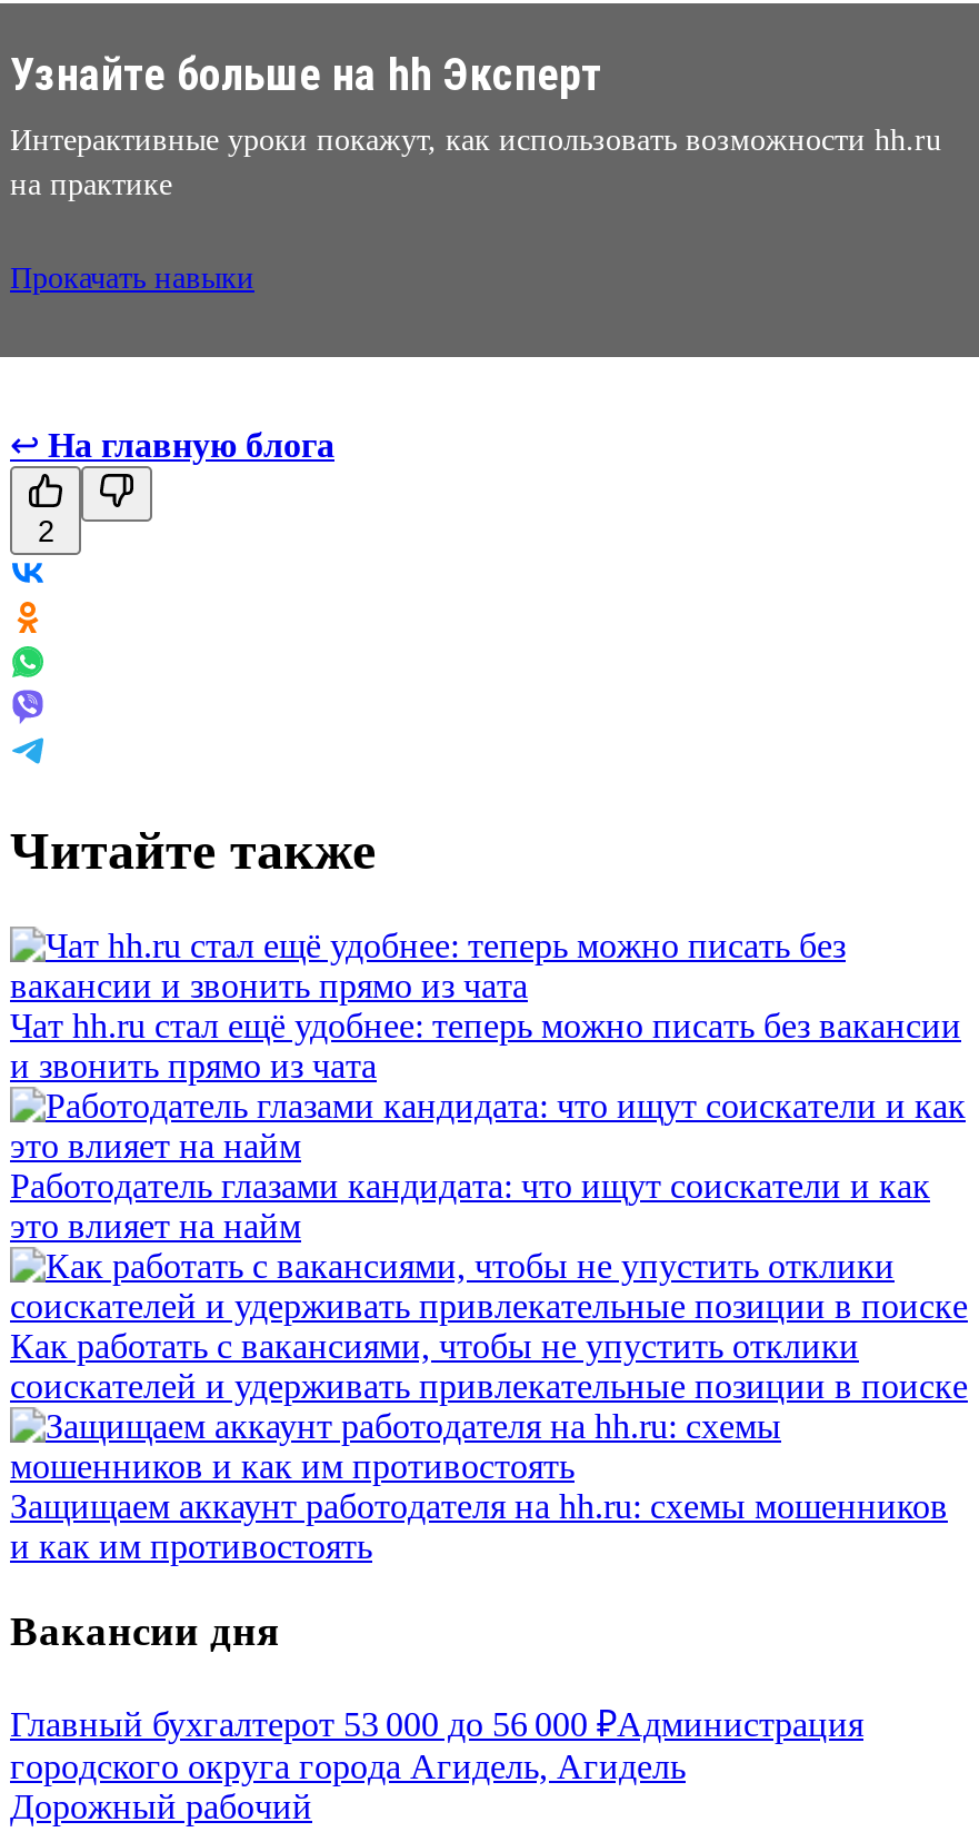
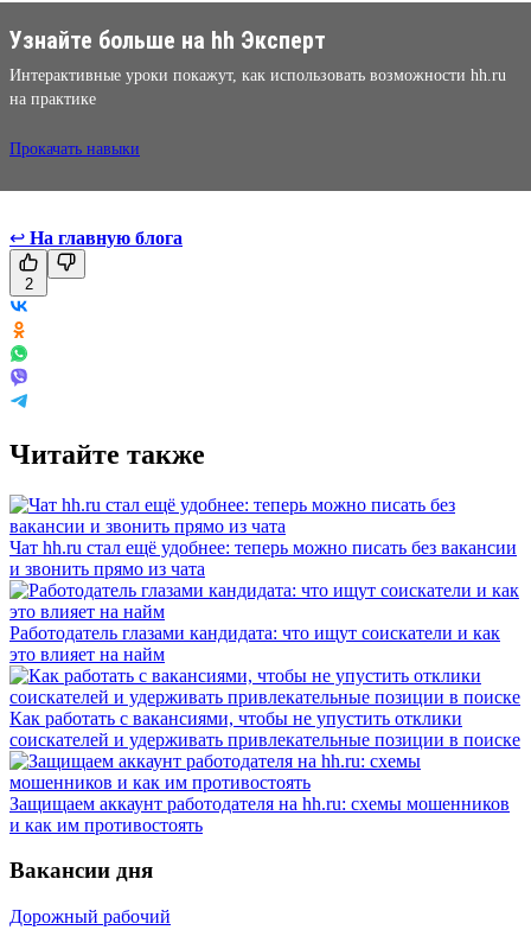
[10,1705,863,1786] Главный бухгалтерот 53 000 до 56 000 ₽Администрация | городского округа города Агидель, Агидель -> none

